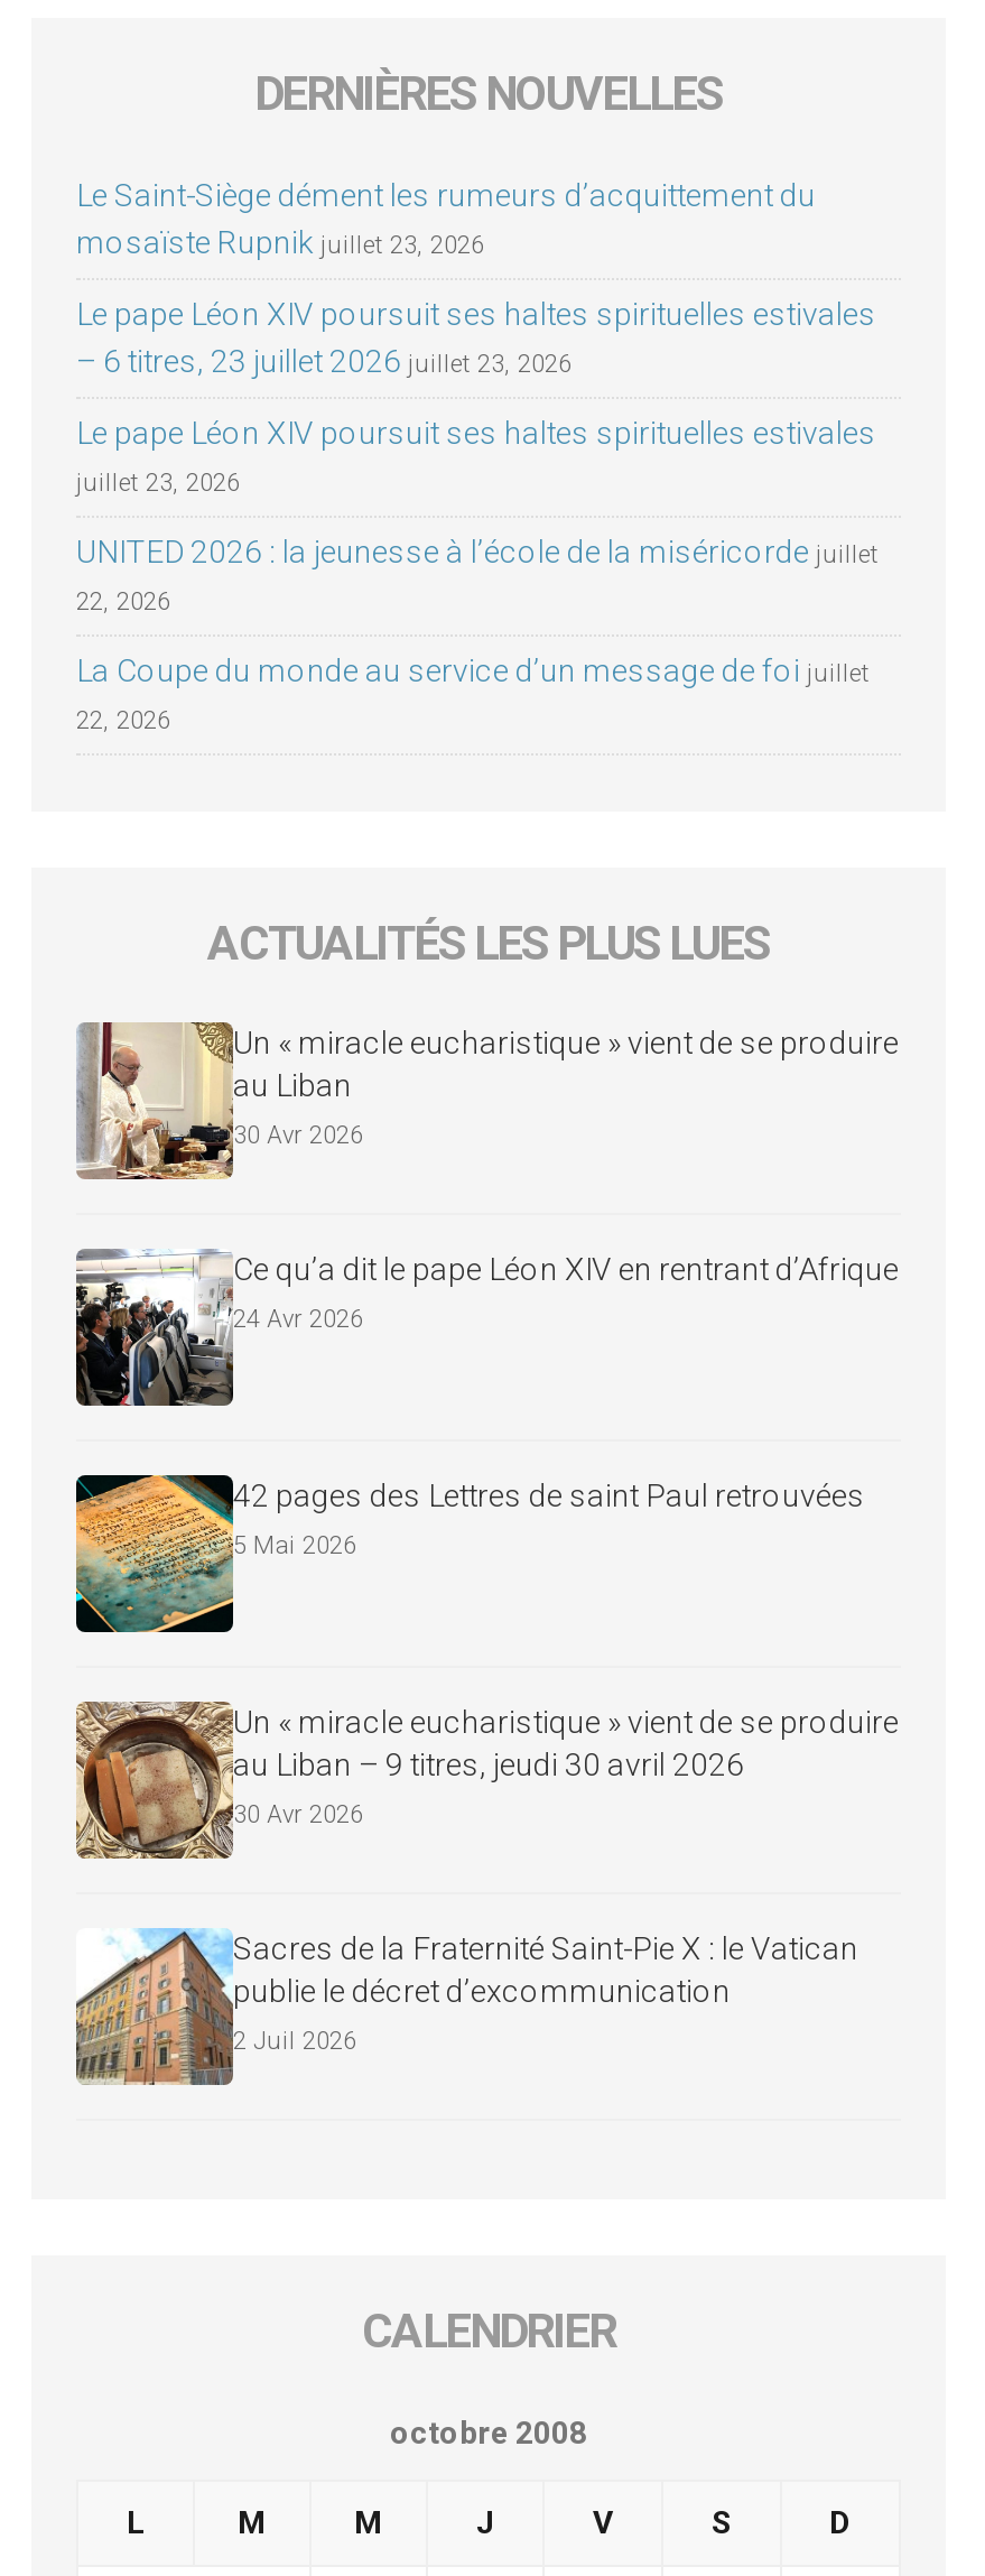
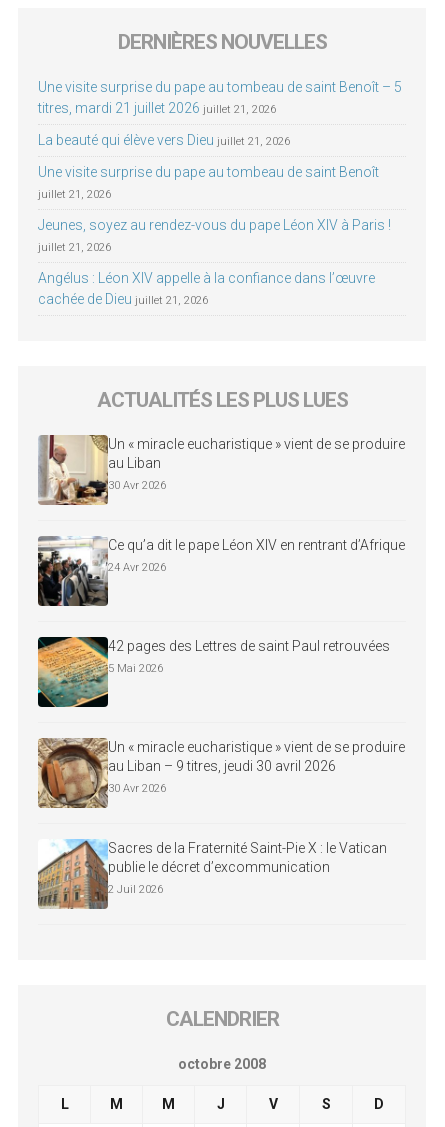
[76,177,879,736] Le Saint-Siège dément les rumeurs d’acquittement du | mosaïste Rupnik juillet 23, 2026 | Le pape Léon XIV poursuit ses haltes spirituelles estivales | – 6 titres, 23 juillet 2026 juillet 23, 2026 | Le pape Léon XIV poursuit ses haltes spirituelles estivales | juillet 23, 2026 | UNITED 2026 : la jeunesse à l’école de la miséricorde juillet | 22, 2026 | La Coupe du monde au service d’un message de foi juillet | 22, 2026 -> [38,79,402,307] Une visite surprise du pape au tombeau de saint Benoît – 5 | titres, mardi 21 juillet 2026 juillet 21, 2026 | La beauté qui élève vers Dieu juillet 21, 2026 | Une visite surprise du pape au tombeau de saint Benoît | juillet 21, 2026 | Jeunes, soyez au rendez-vous du pape Léon XIV à Paris ! | juillet 21, 2026 | Angélus : Léon XIV appelle à la confiance dans l’œuvre | cachée de Dieu juillet 21, 2026

